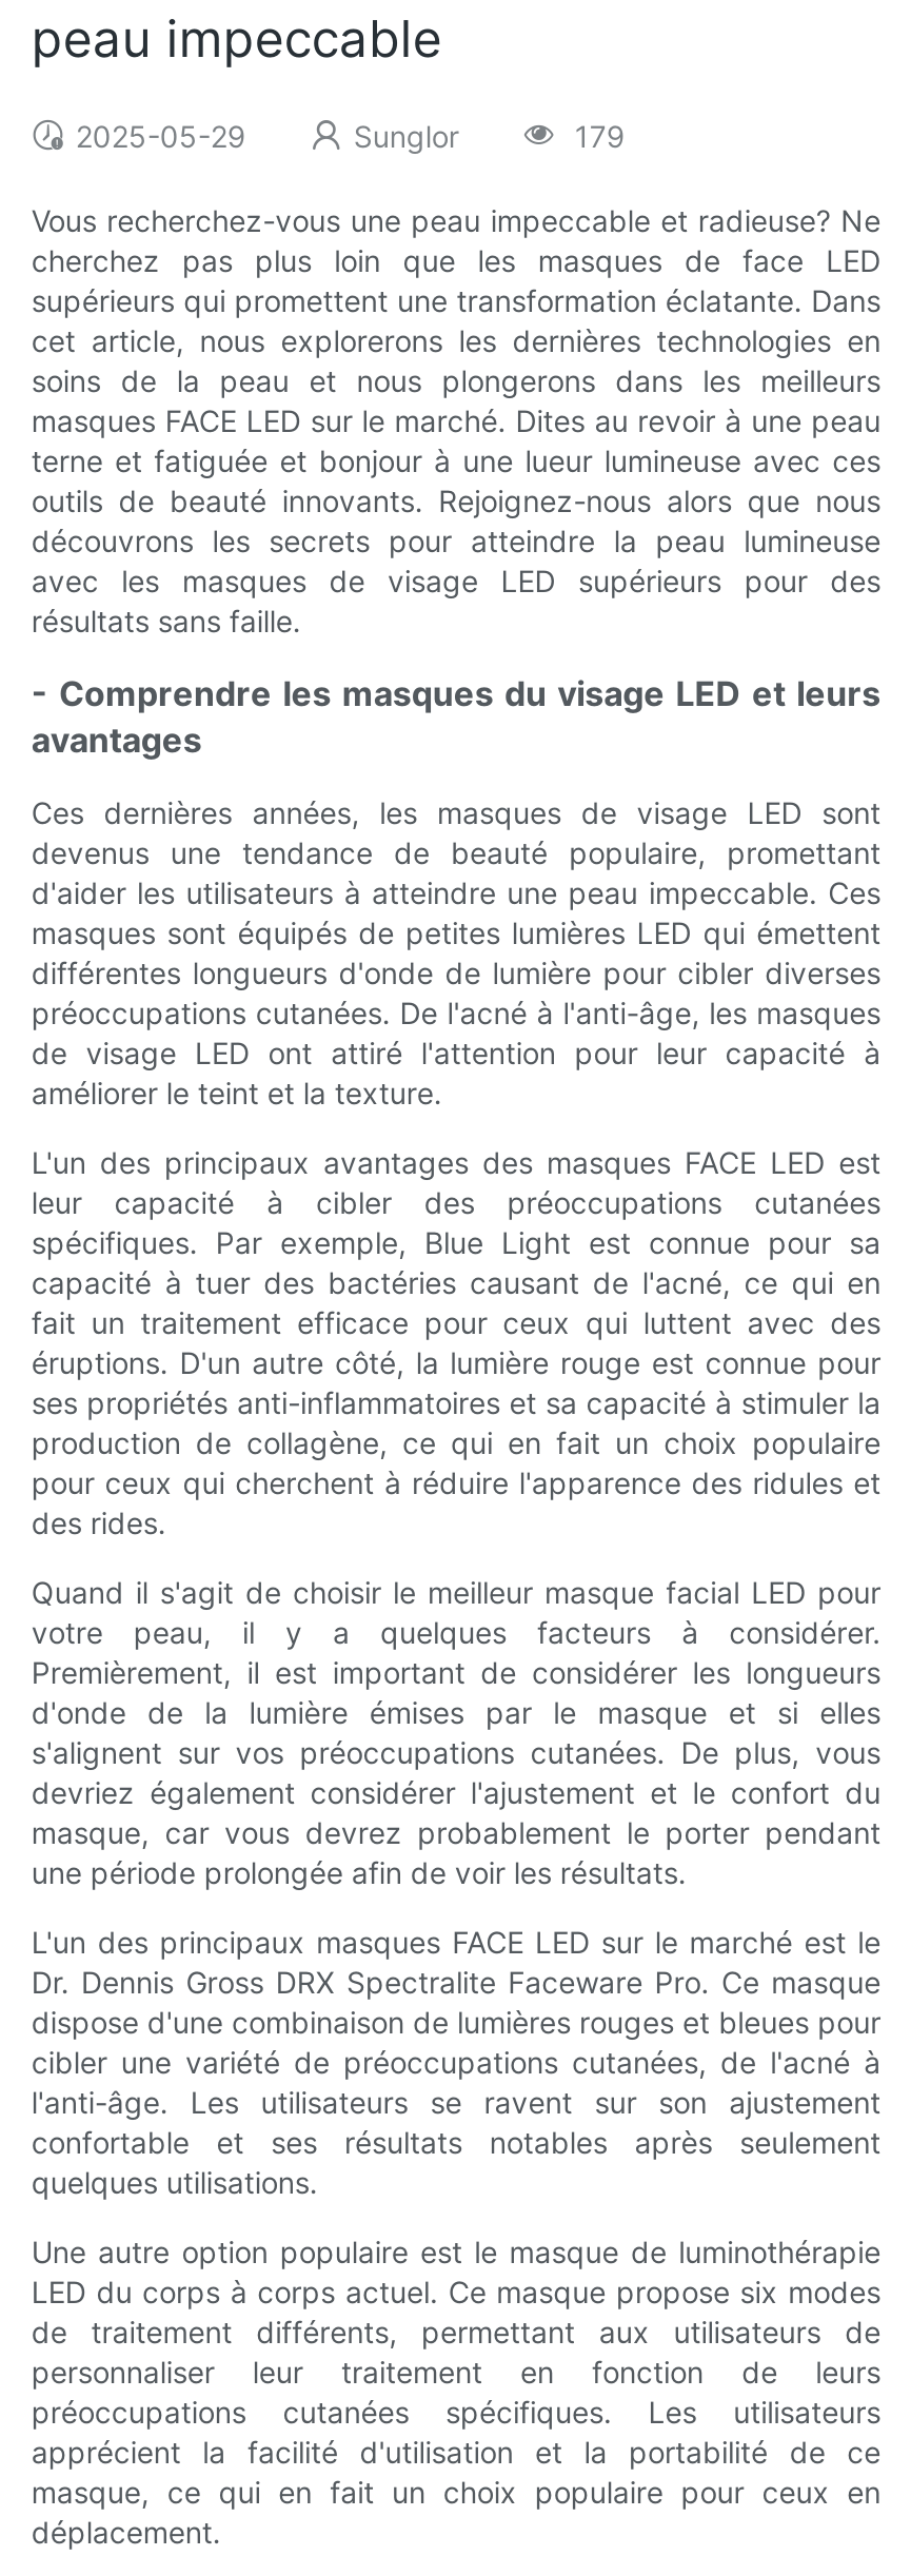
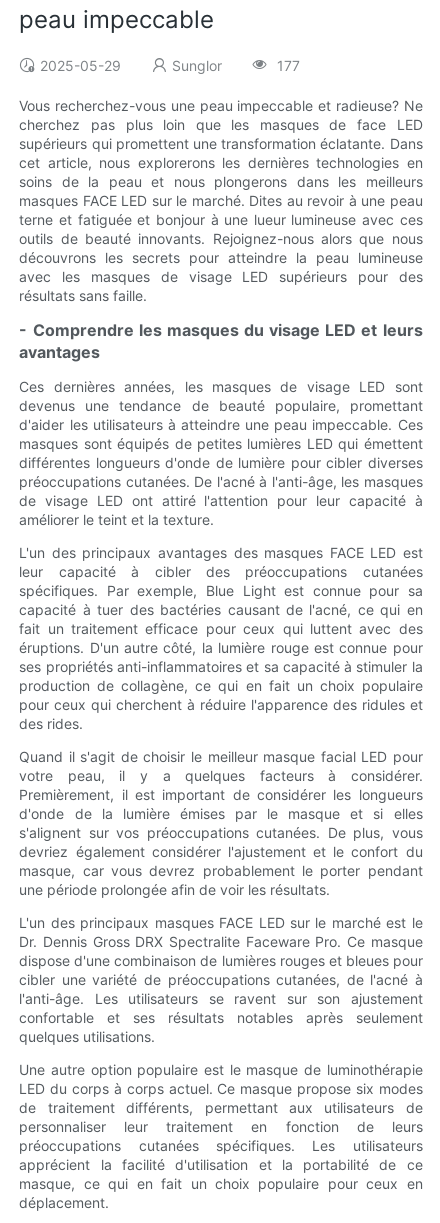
[575,119,625,155] 179 -> [277,57,300,74] 177

